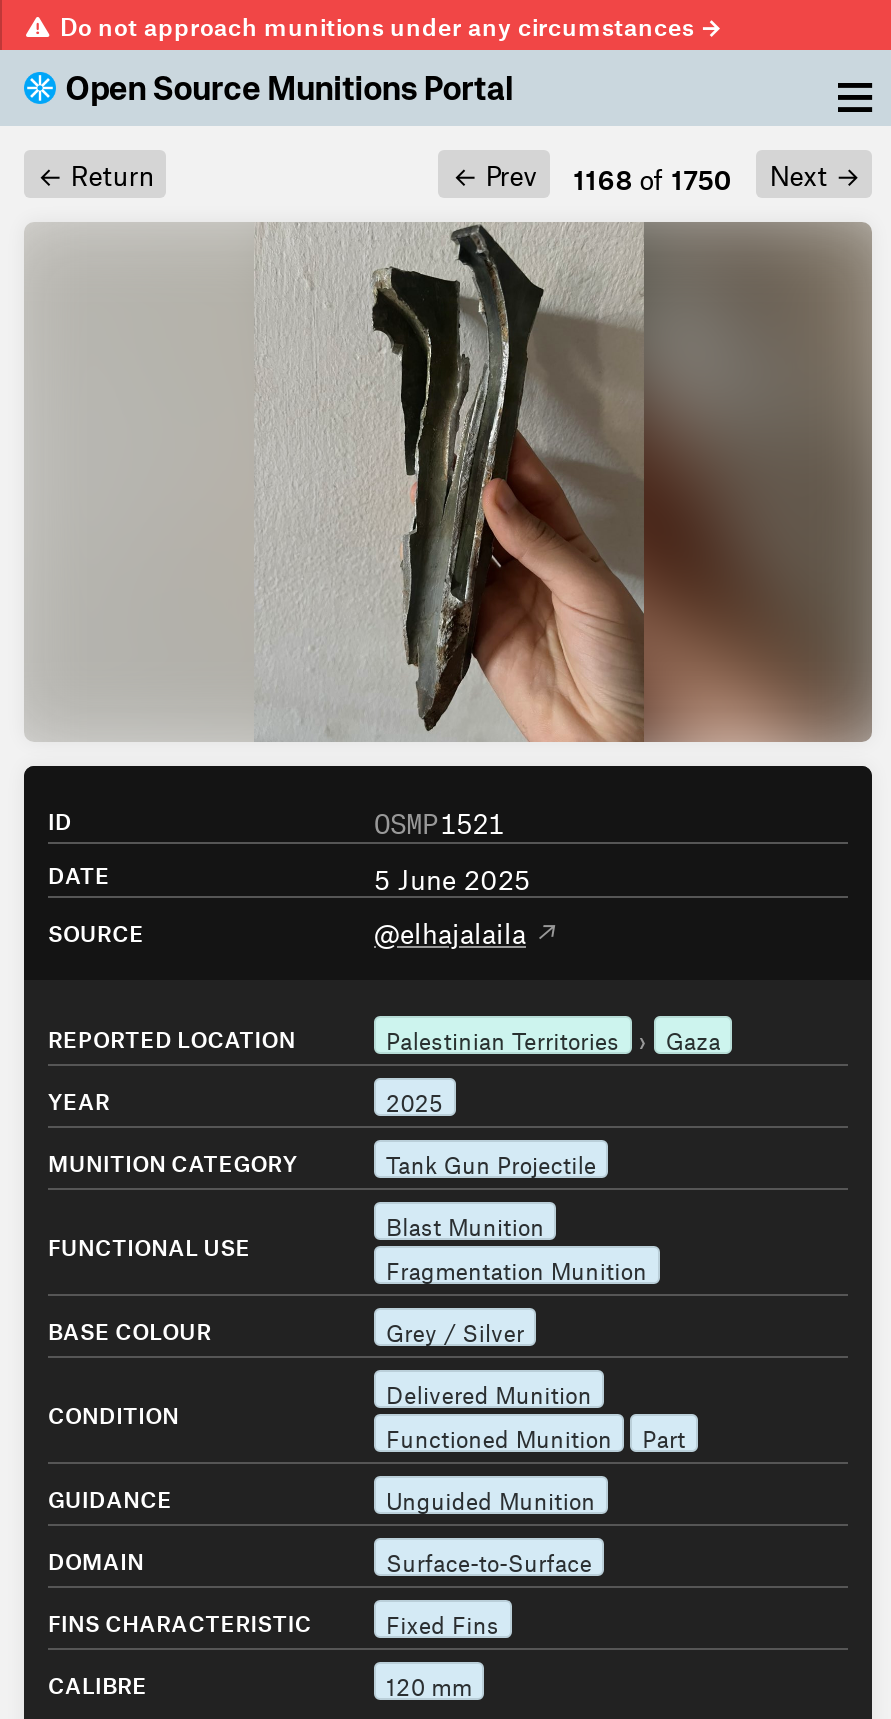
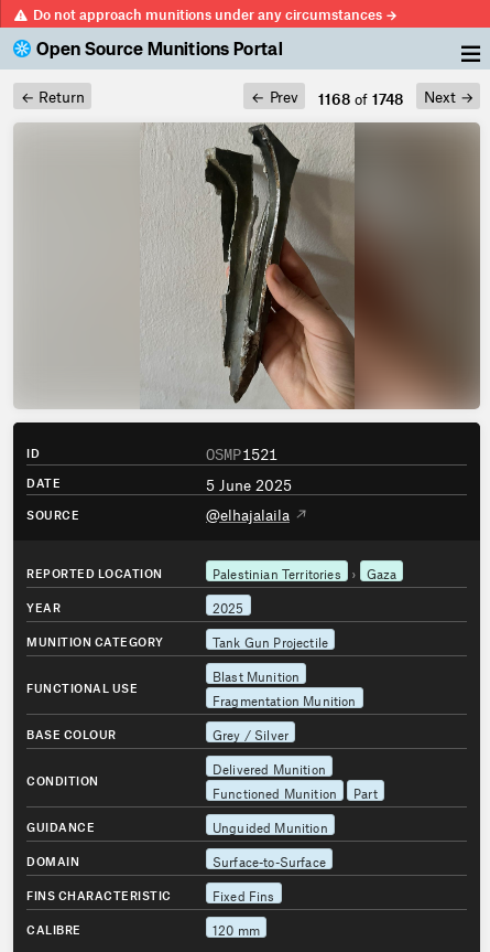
[573,152,731,196] 1168 of 1750 -> [318,84,403,108] 1168 of 1748

